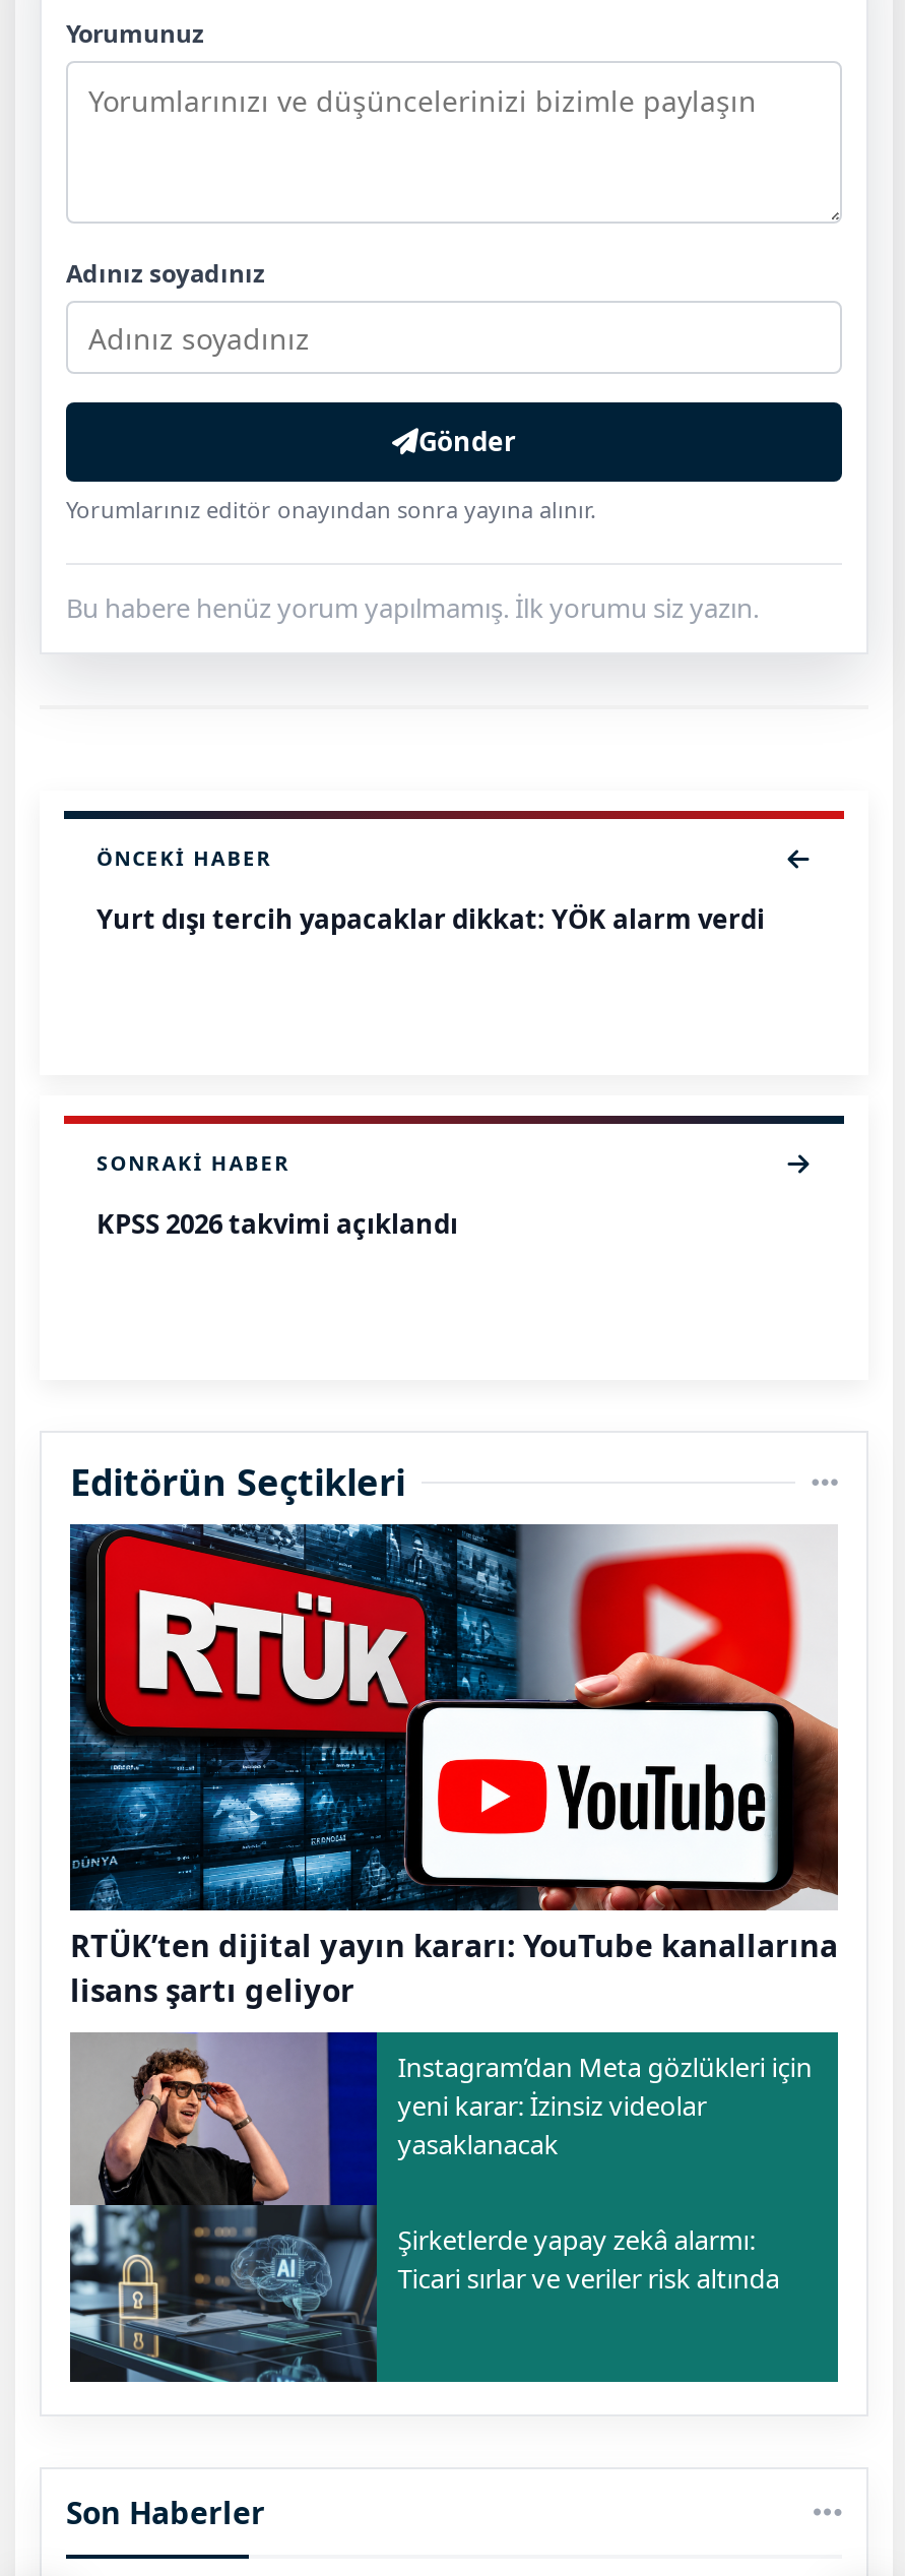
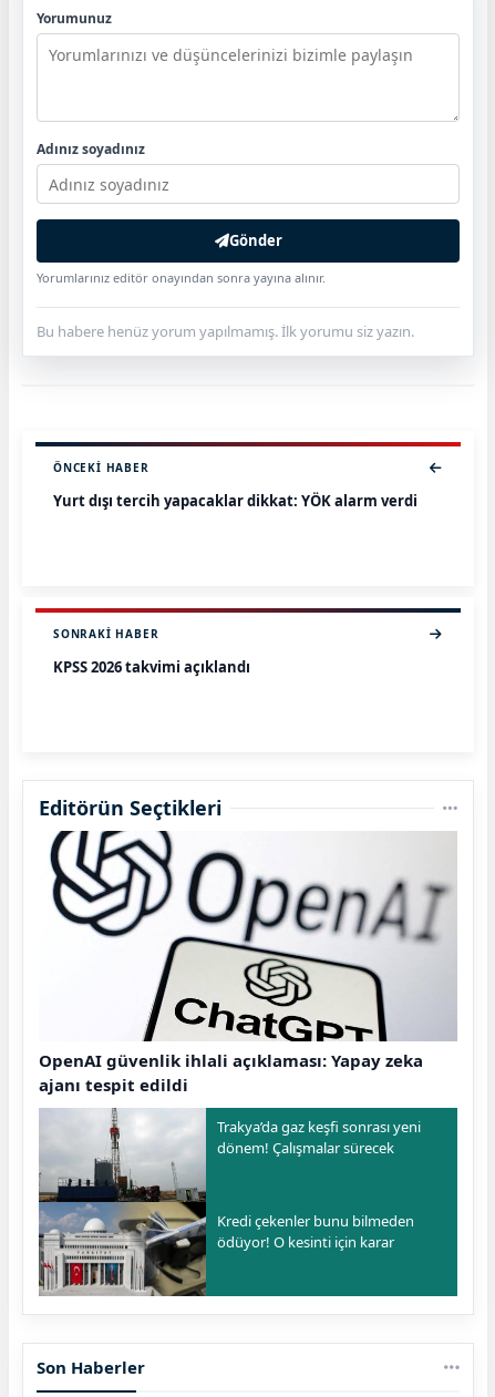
[68,1522,840,2011] [image] | RTÜK’ten dijital yayın kararı: YouTube kanallarına | lisans şartı geliyor -> [39,830,457,1096] [image] | OpenAI güvenlik ihlali açıklaması: Yapay zeka | ajanı tespit edildi
[70,2030,812,2384] [image] | Instagram’dan Meta gözlükleri için | yeni karar: İzinsiz videolar | yasaklanacak -> [38,1108,421,1297] [image] | Trakya’da gaz keşfi sonrası yeni | dönem! Çalışmalar sürecek
[398,2222,779,2297] Şirketlerde yapay zekâ alarmı: | Ticari sırlar ve veriler risk altında -> [217,1211,414,1252] Kredi çekenler bunu bilmeden | ödüyor! O kesinti için karar

